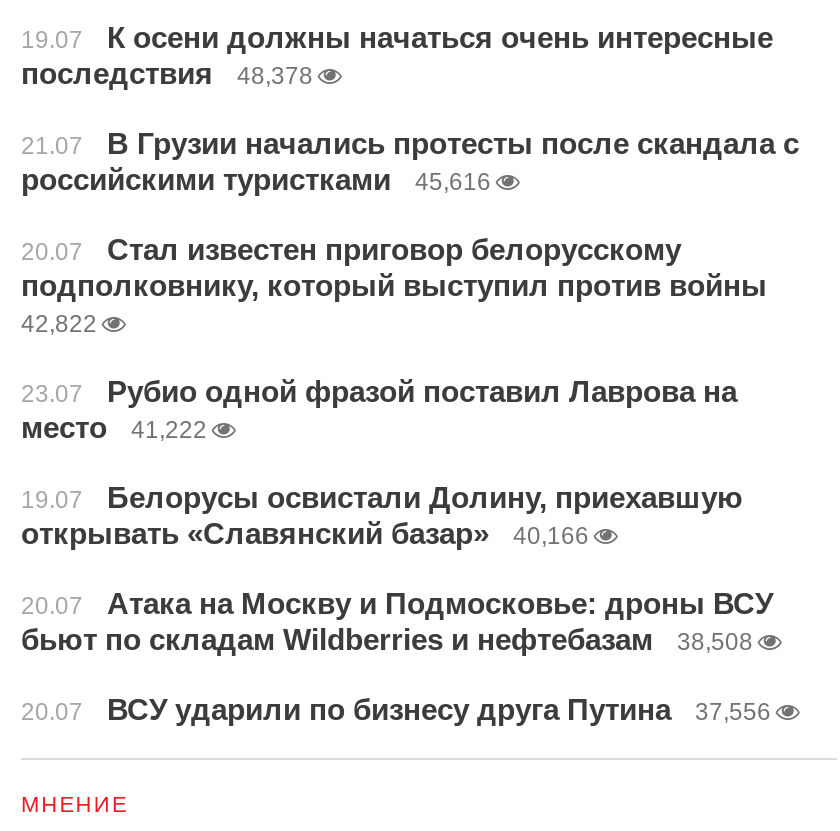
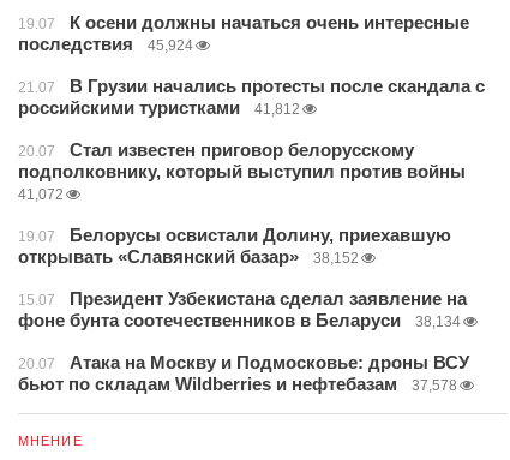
[21,55,313,89] последствия 48,378 -> [18,33,193,54] последствия 45,924
[21,161,491,195] российскими туристками 45,616 -> [18,97,300,117] российскими туристками 41,812
[21,309,737,443] 42,822 | 23.07 | Рубио одной фразой поставил Лаврова на | место | 41,222 -> [18,186,64,202] 41,072
moved [21,479,743,549] -> [18,224,451,266]: 19.07 | Белорусы освистали Долину, приехавшую | открывать «Славянский базар»
[513,521,589,549] 40,166 -> [18,249,467,330] 38,152 | 15.07 | Президент Узбекистана сделал заявление на | фоне бунта соотечественников в Беларуси | 38,134
[21,627,771,725] 38,508 | 20.07 | ВСУ ударили по бизнесу друга Путина | 37,556 -> [412,377,457,393] 37,578

